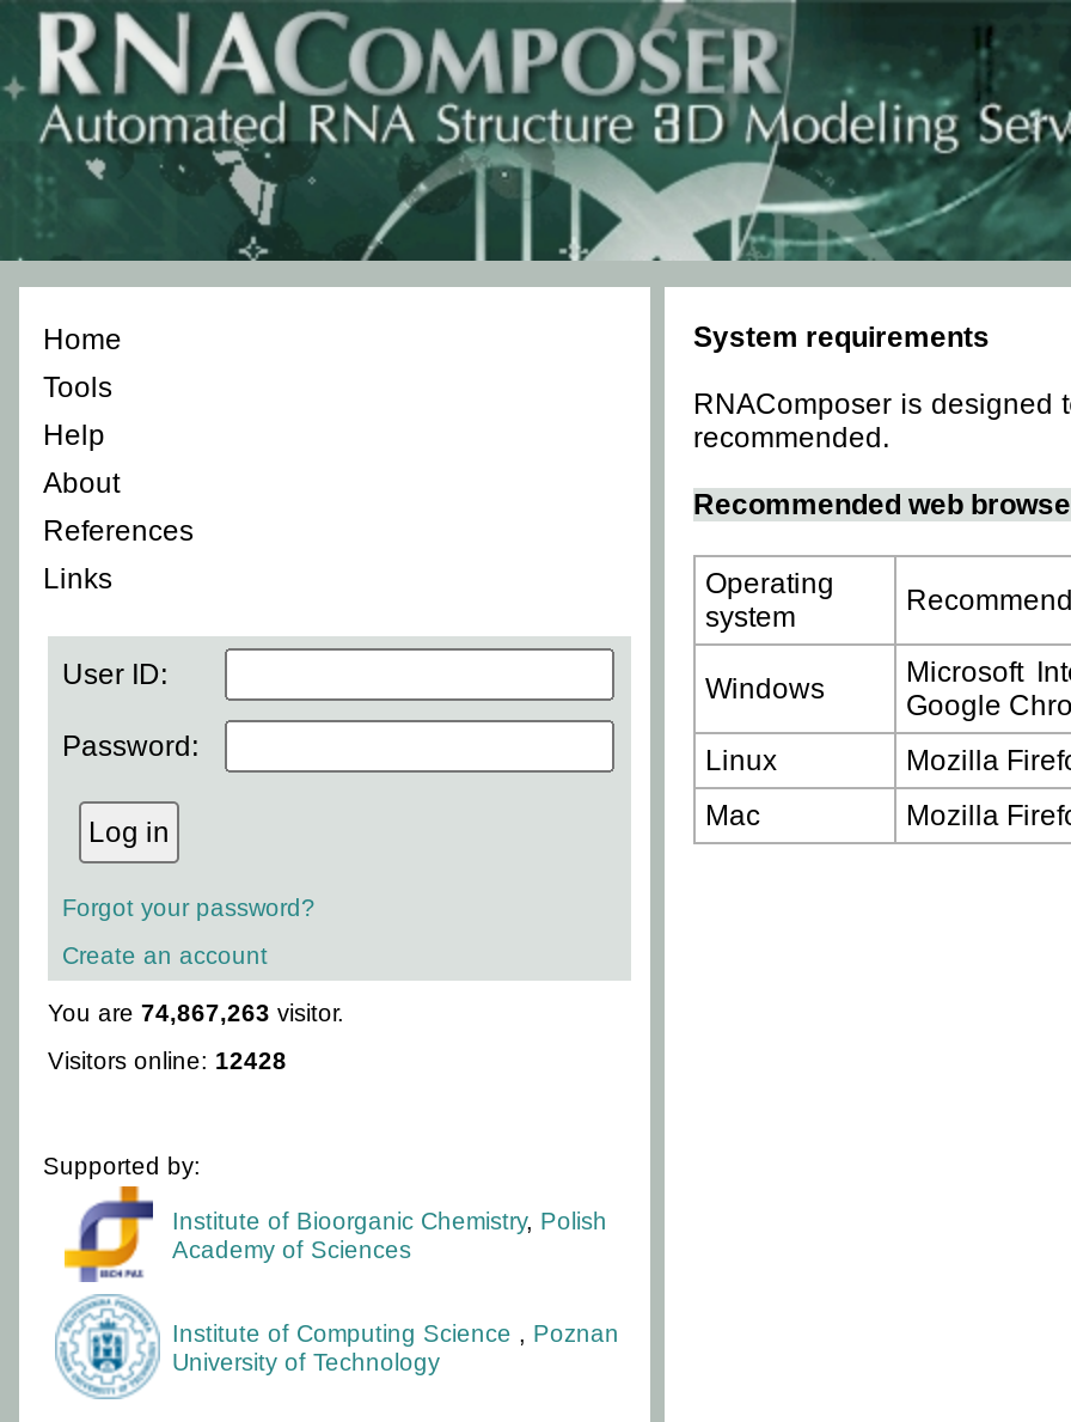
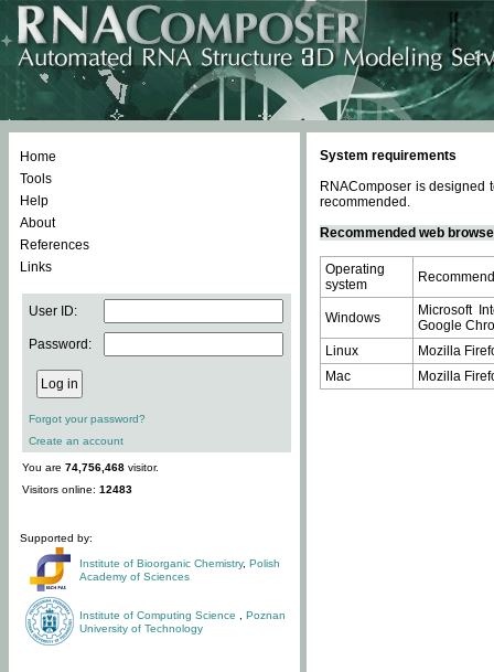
[48,1000,344,1026] You are 74,867,263 visitor. -> [22,461,159,473] You are 74,756,468 visitor.
[48,1048,287,1074] Visitors online: 12428 -> [22,483,132,495] Visitors online: 12483

